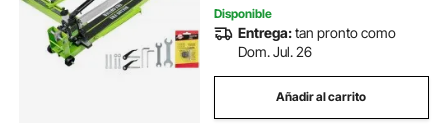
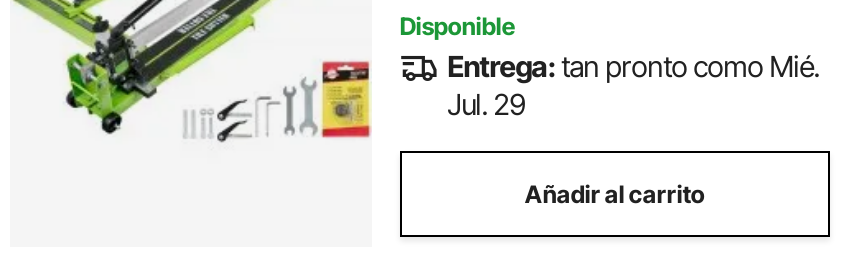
[238,24,396,60] Entrega: tan pronto como | Dom. Jul. 26 -> [447,48,819,120] Entrega: tan pronto como Mié. | Jul. 29

